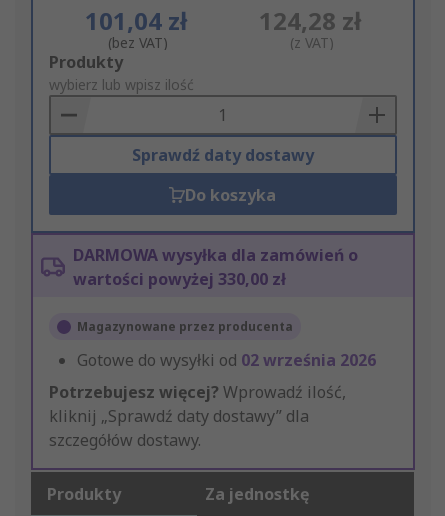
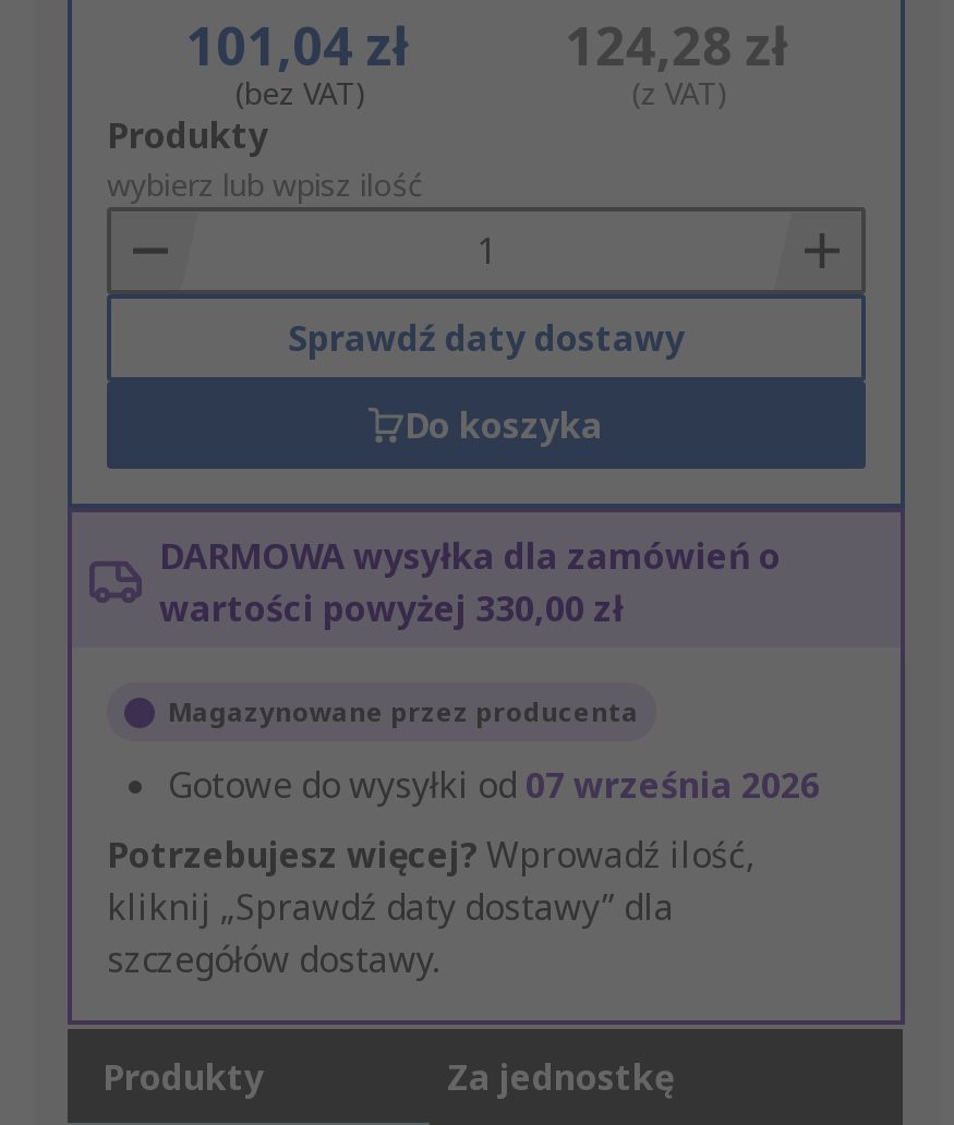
[77,349,376,371] Gotowe do wysyłki od 02 września 2026 -> [168,762,820,810] Gotowe do wysyłki od 07 września 2026

